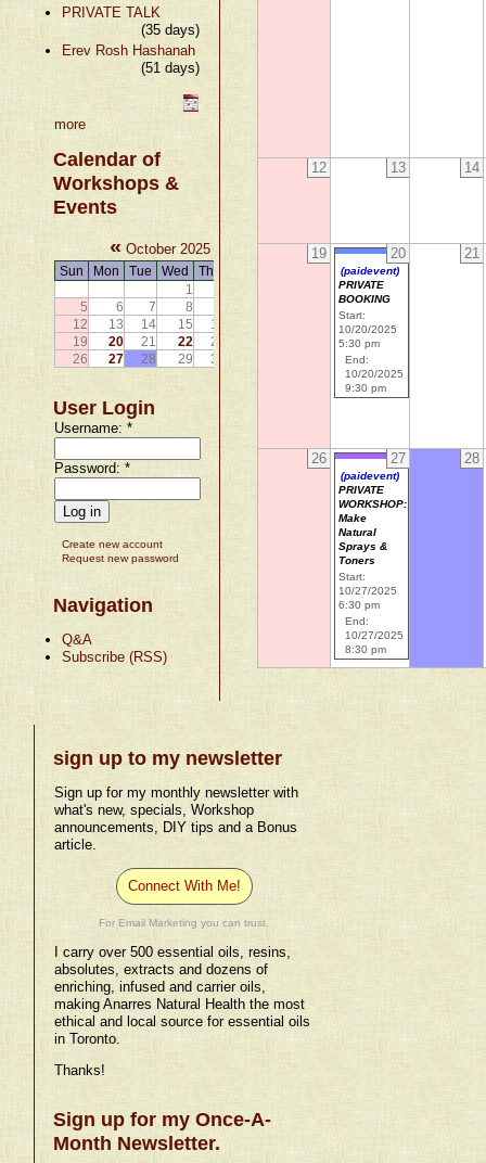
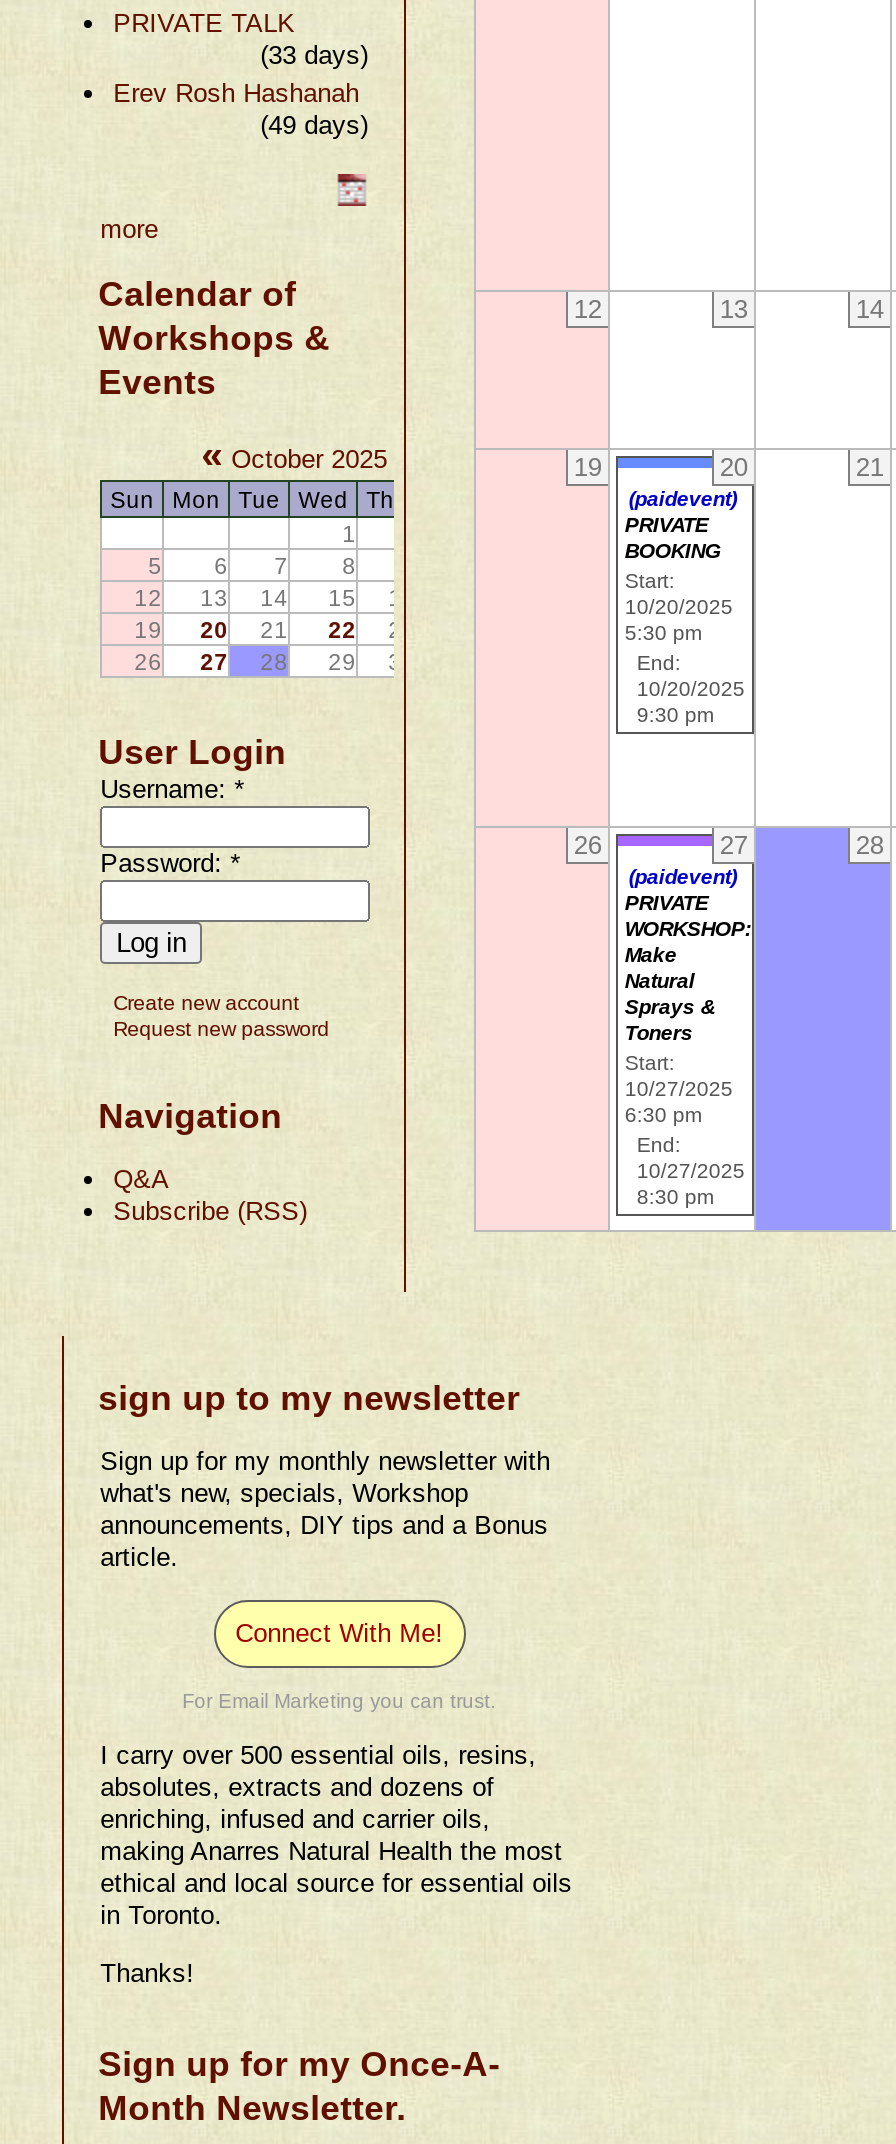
[141,21,200,37] (35 days) -> [260,39,368,69] (33 days)
[141,59,200,75] (51 days) -> [260,109,368,139] (49 days)

